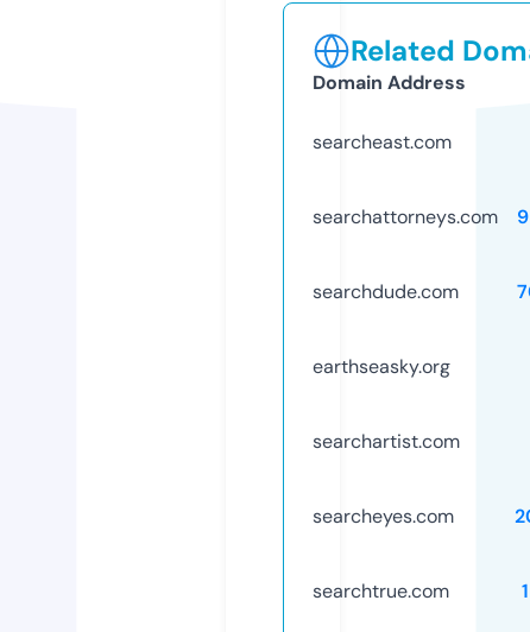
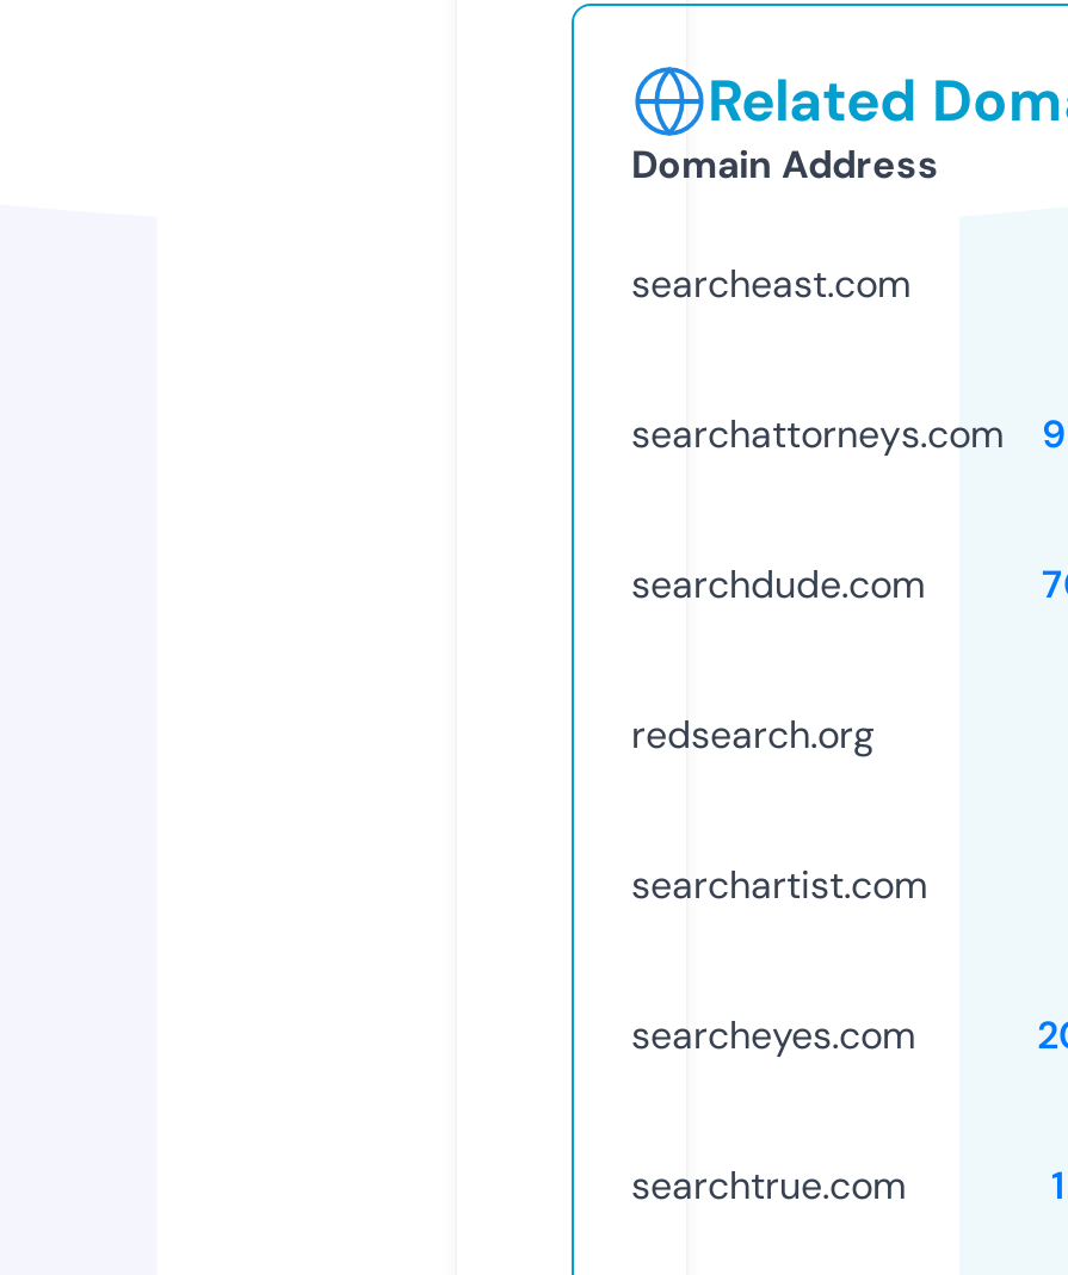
[313,354,450,379] earthseasky.org -> [631,709,875,759] redsearch.org

